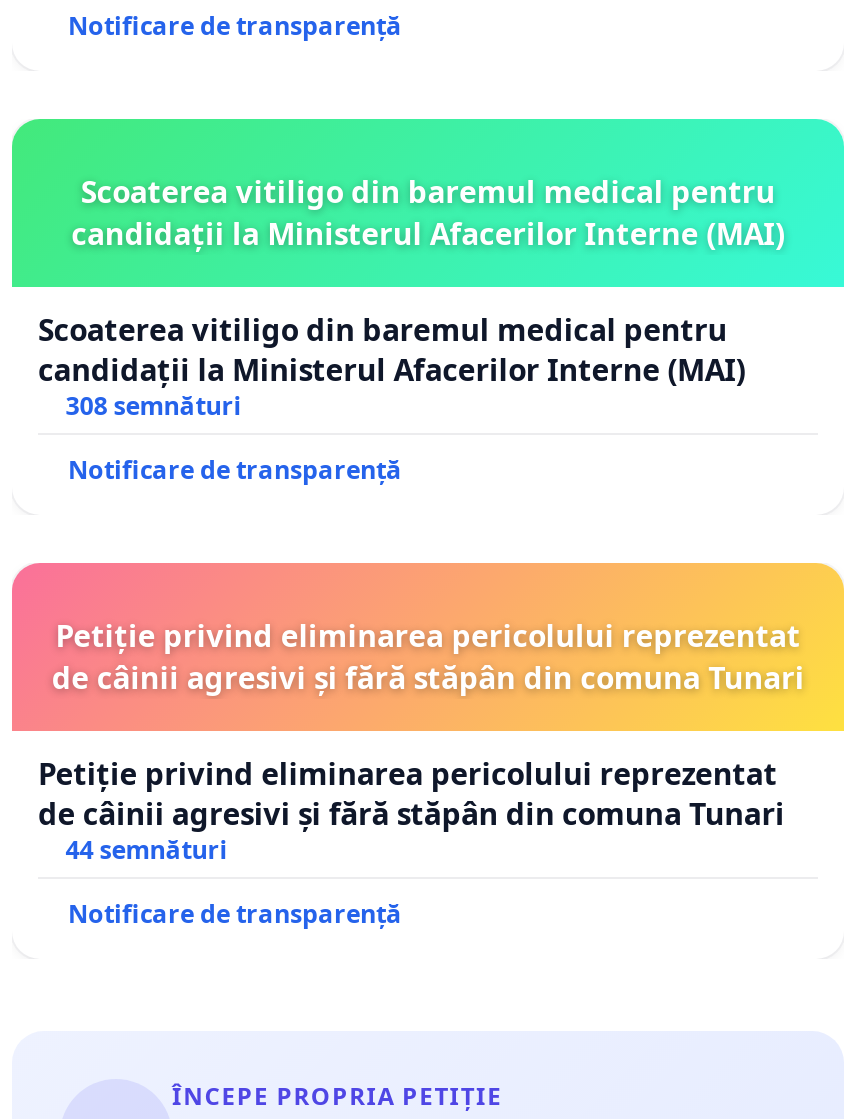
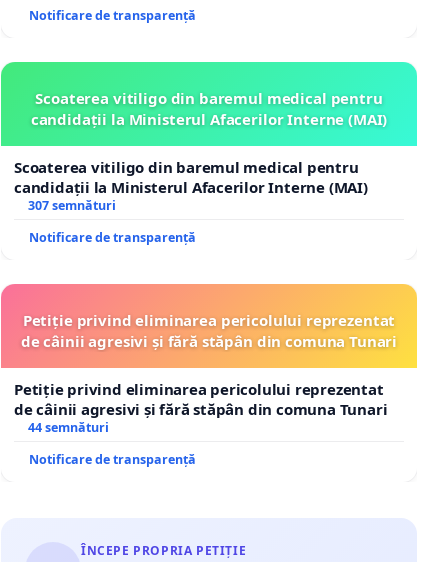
[66,390,242,424] 308 semnături -> [28,197,116,214] 307 semnături

